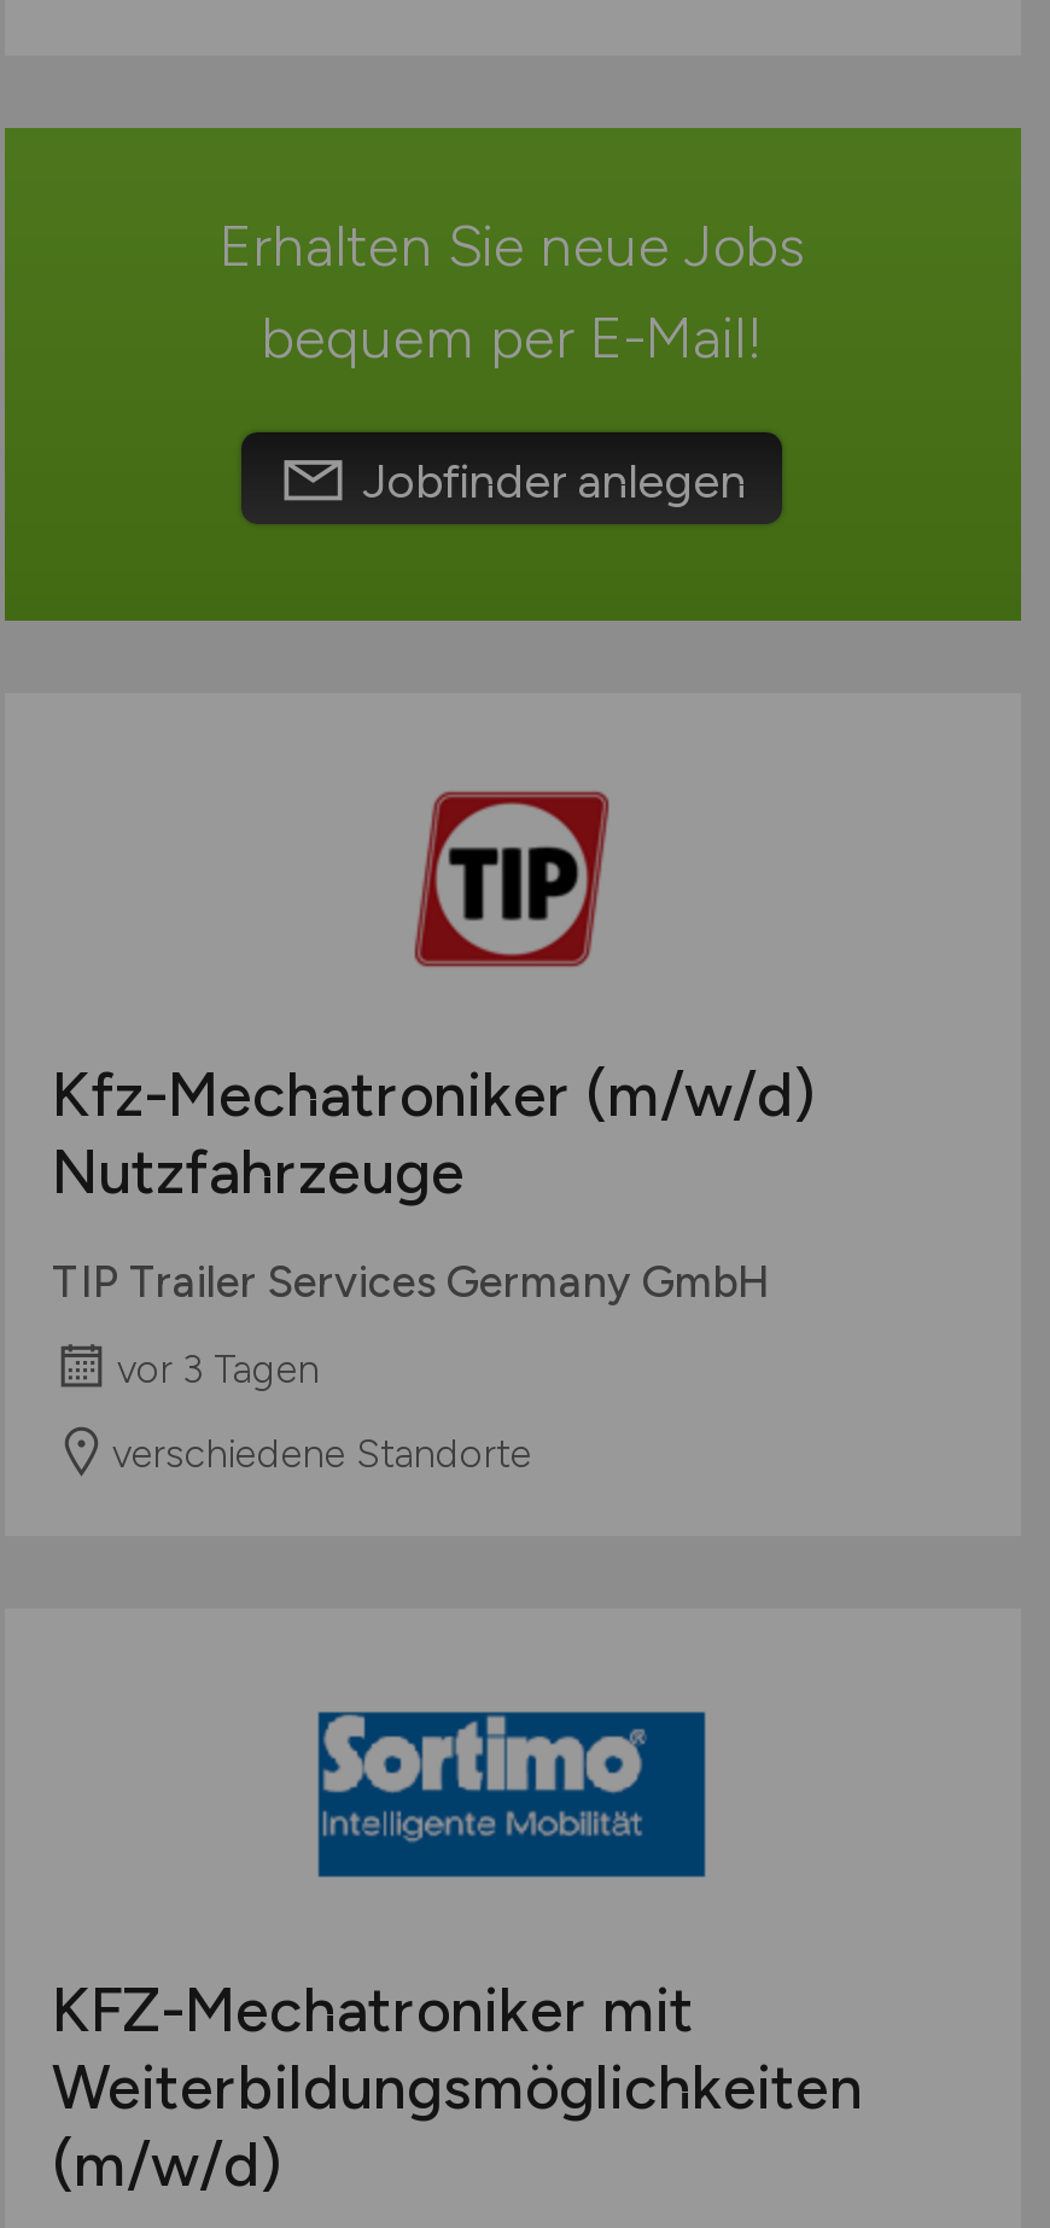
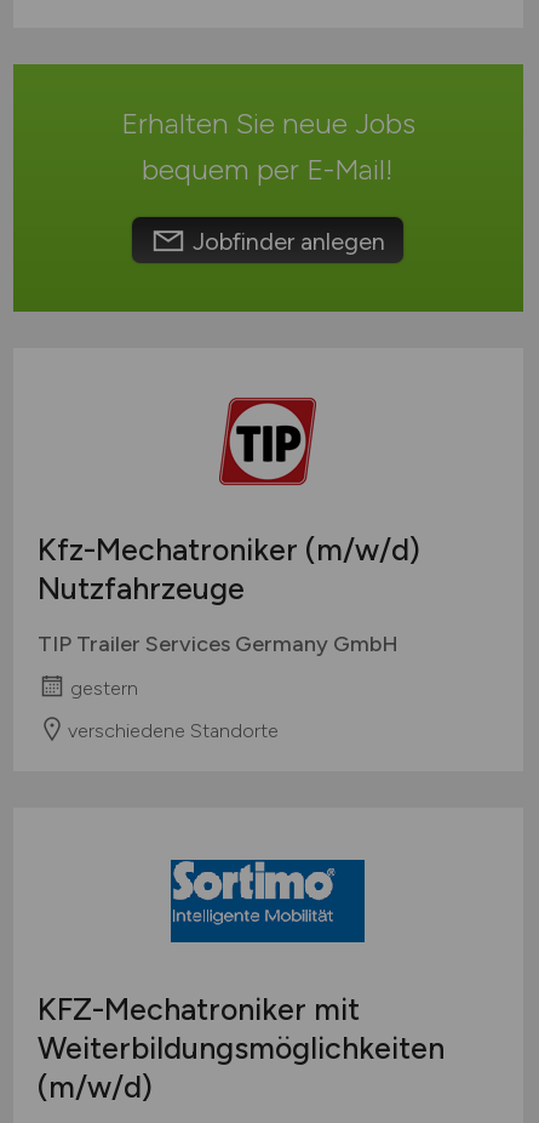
[117,1347,320,1393] vor 3 Tagen -> [70,676,137,700] gestern

